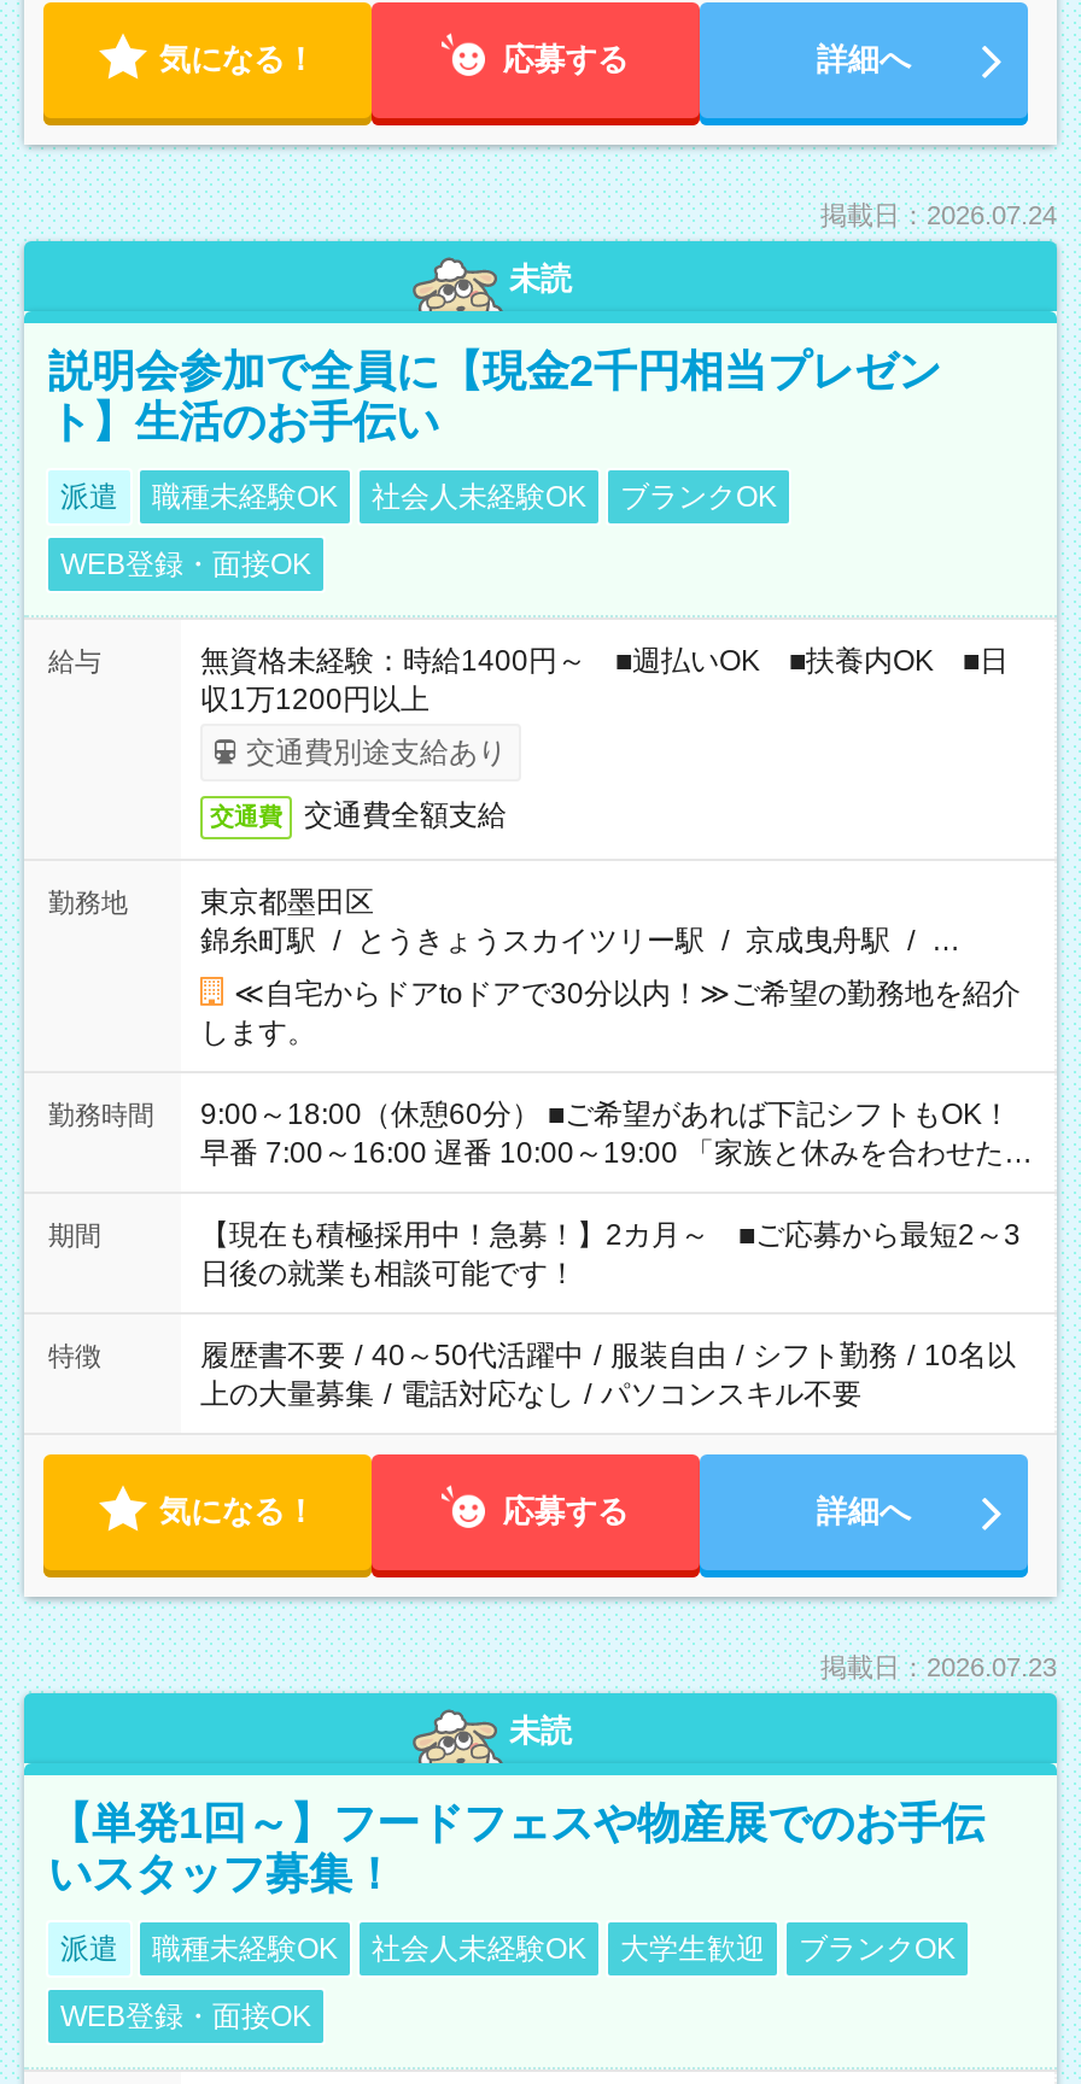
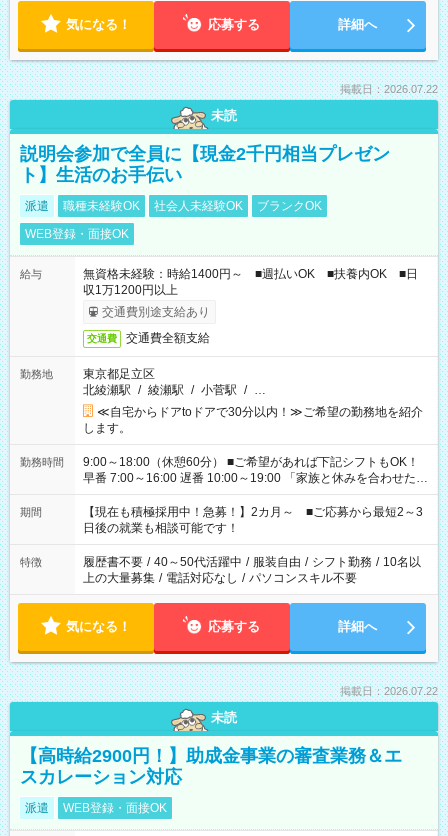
[820,200,1057,229] 掲載日：2026.07.24 -> [340,83,438,95] 掲載日：2026.07.22
[200,885,960,958] 東京都墨田区 | 錦糸町駅 / とうきょうスカイツリー駅 / 京成曳舟駅 / … -> [83,367,266,397] 東京都足立区 | 北綾瀬駅 / 綾瀬駅 / 小菅駅 / …
[820,1652,1057,1681] 掲載日：2026.07.23 -> [340,685,438,697] 掲載日：2026.07.22
[48,1799,984,1898] 【単発1回～】フードフェスや物産展でのお手伝 | いスタッフ募集！ -> [20,746,402,787] 【高時給2900円！】助成金事業の審査業務＆エ | スカレーション対応
[152,1932,956,1966] 職種未経験OK | 社会人未経験OK | 大学生歓迎 | ブランクOK -> none

